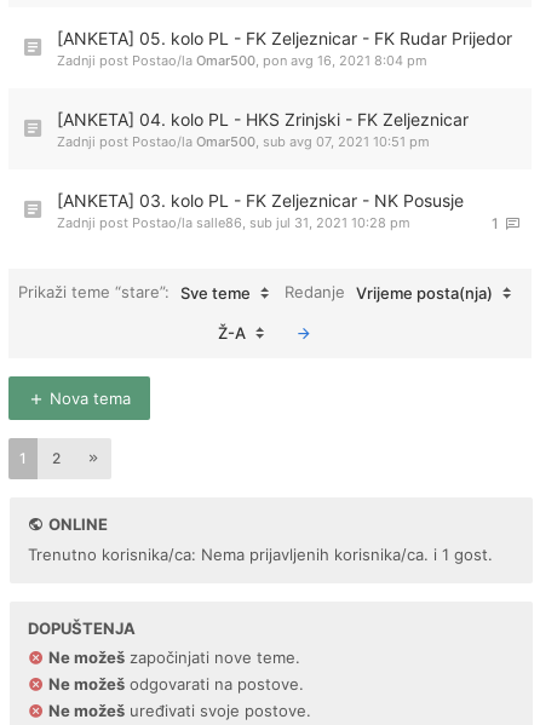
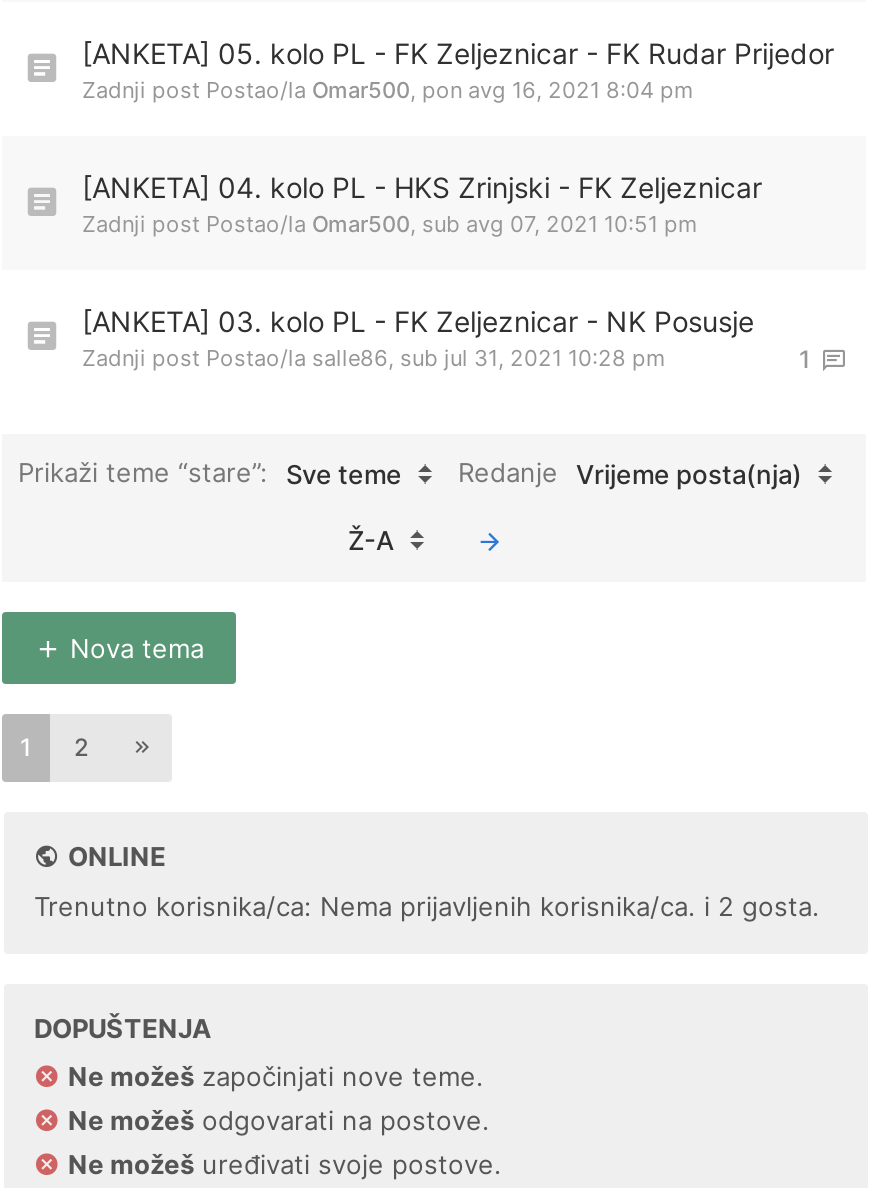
[28,545,493,564] Trenutno korisnika/ca: Nema prijavljenih korisnika/ca. i 1 gost. -> [34,890,820,922] Trenutno korisnika/ca: Nema prijavljenih korisnika/ca. i 2 gosta.

